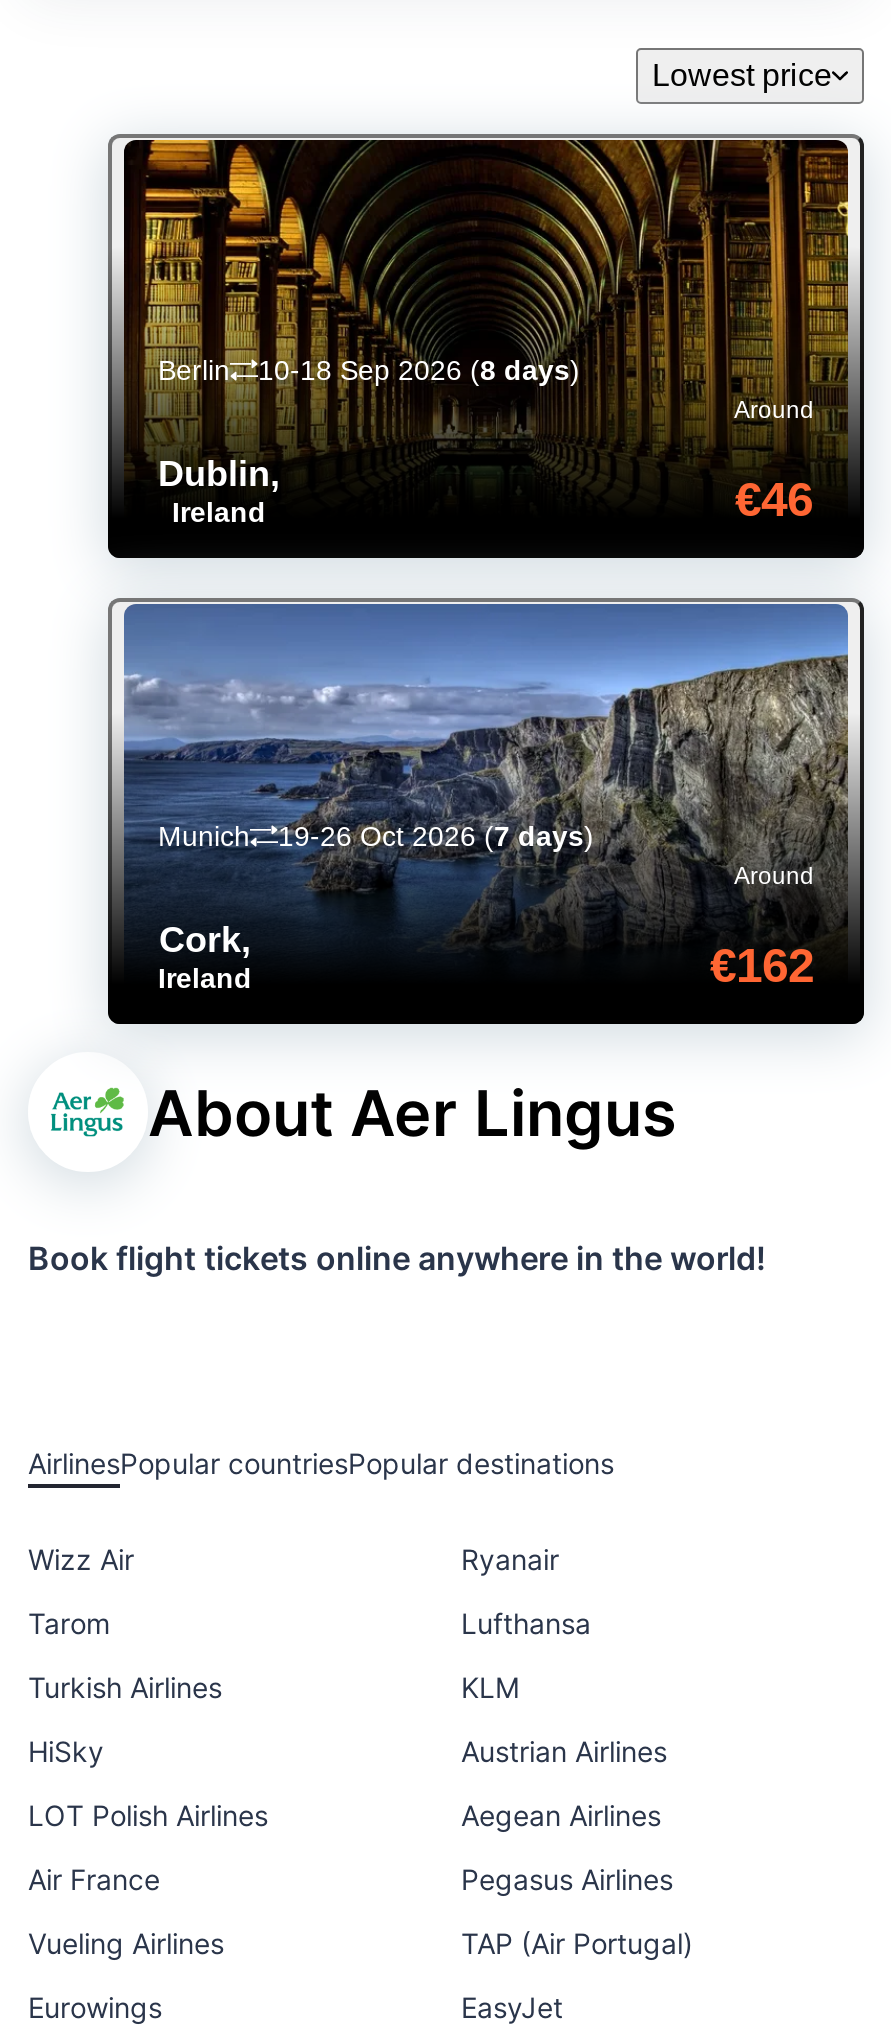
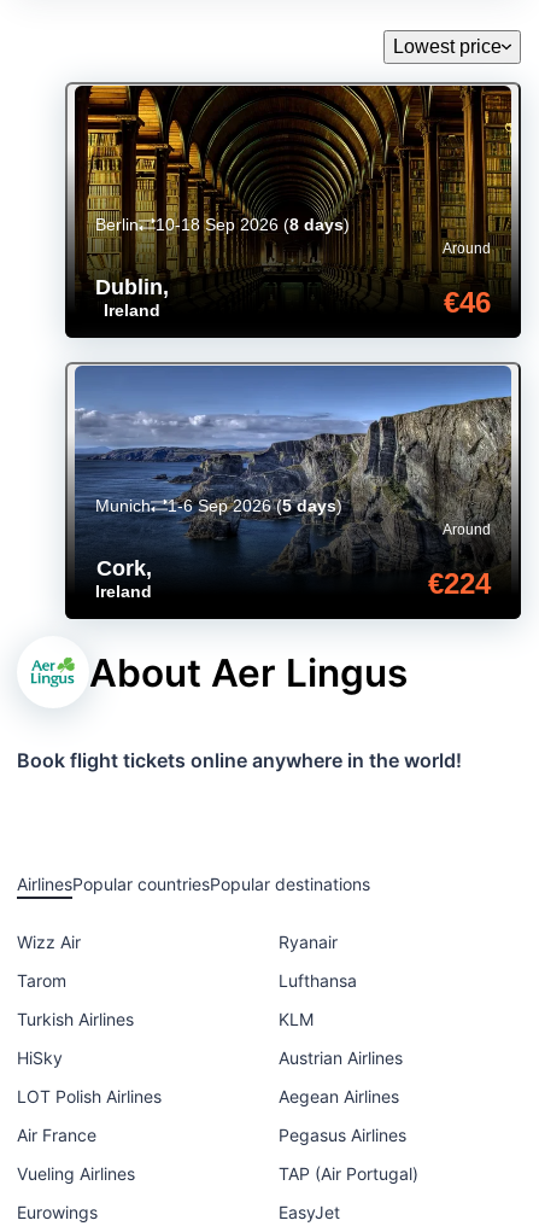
[158,821,594,853] Munich 19-26 Oct 2026 (7 days) -> [95,496,342,516] Munich 1-6 Sep 2026 (5 days)
[710,939,814,993] €162 -> [428,568,491,600] €224

